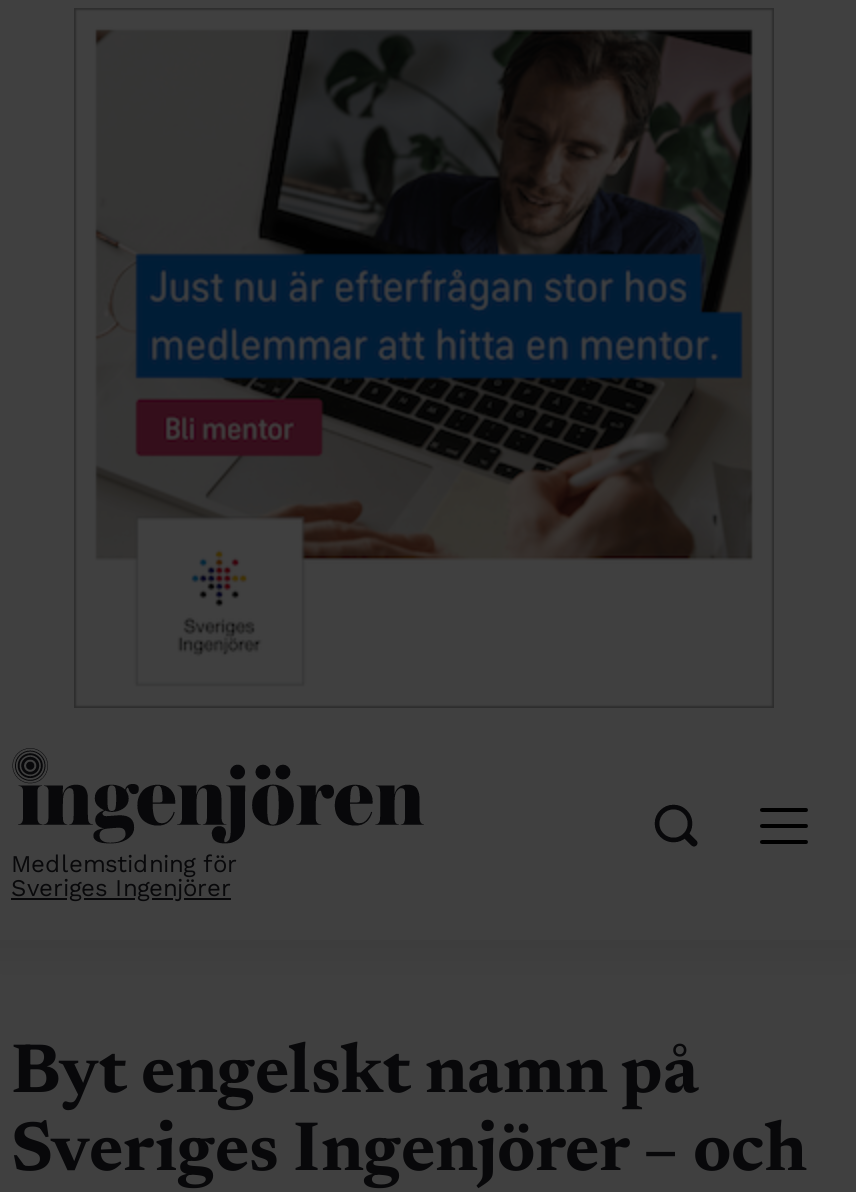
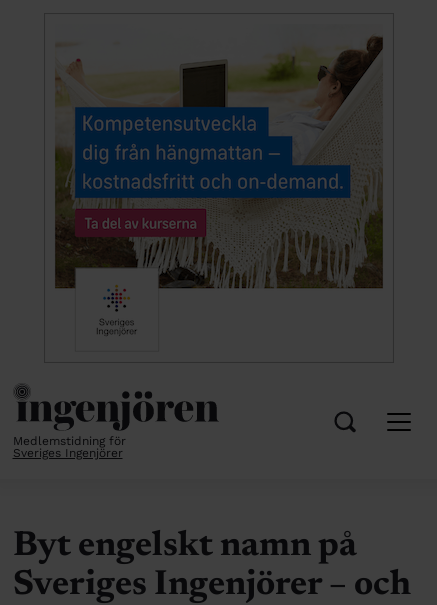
[94,28,754,558] [image] -> [55,24,383,289] [image]

